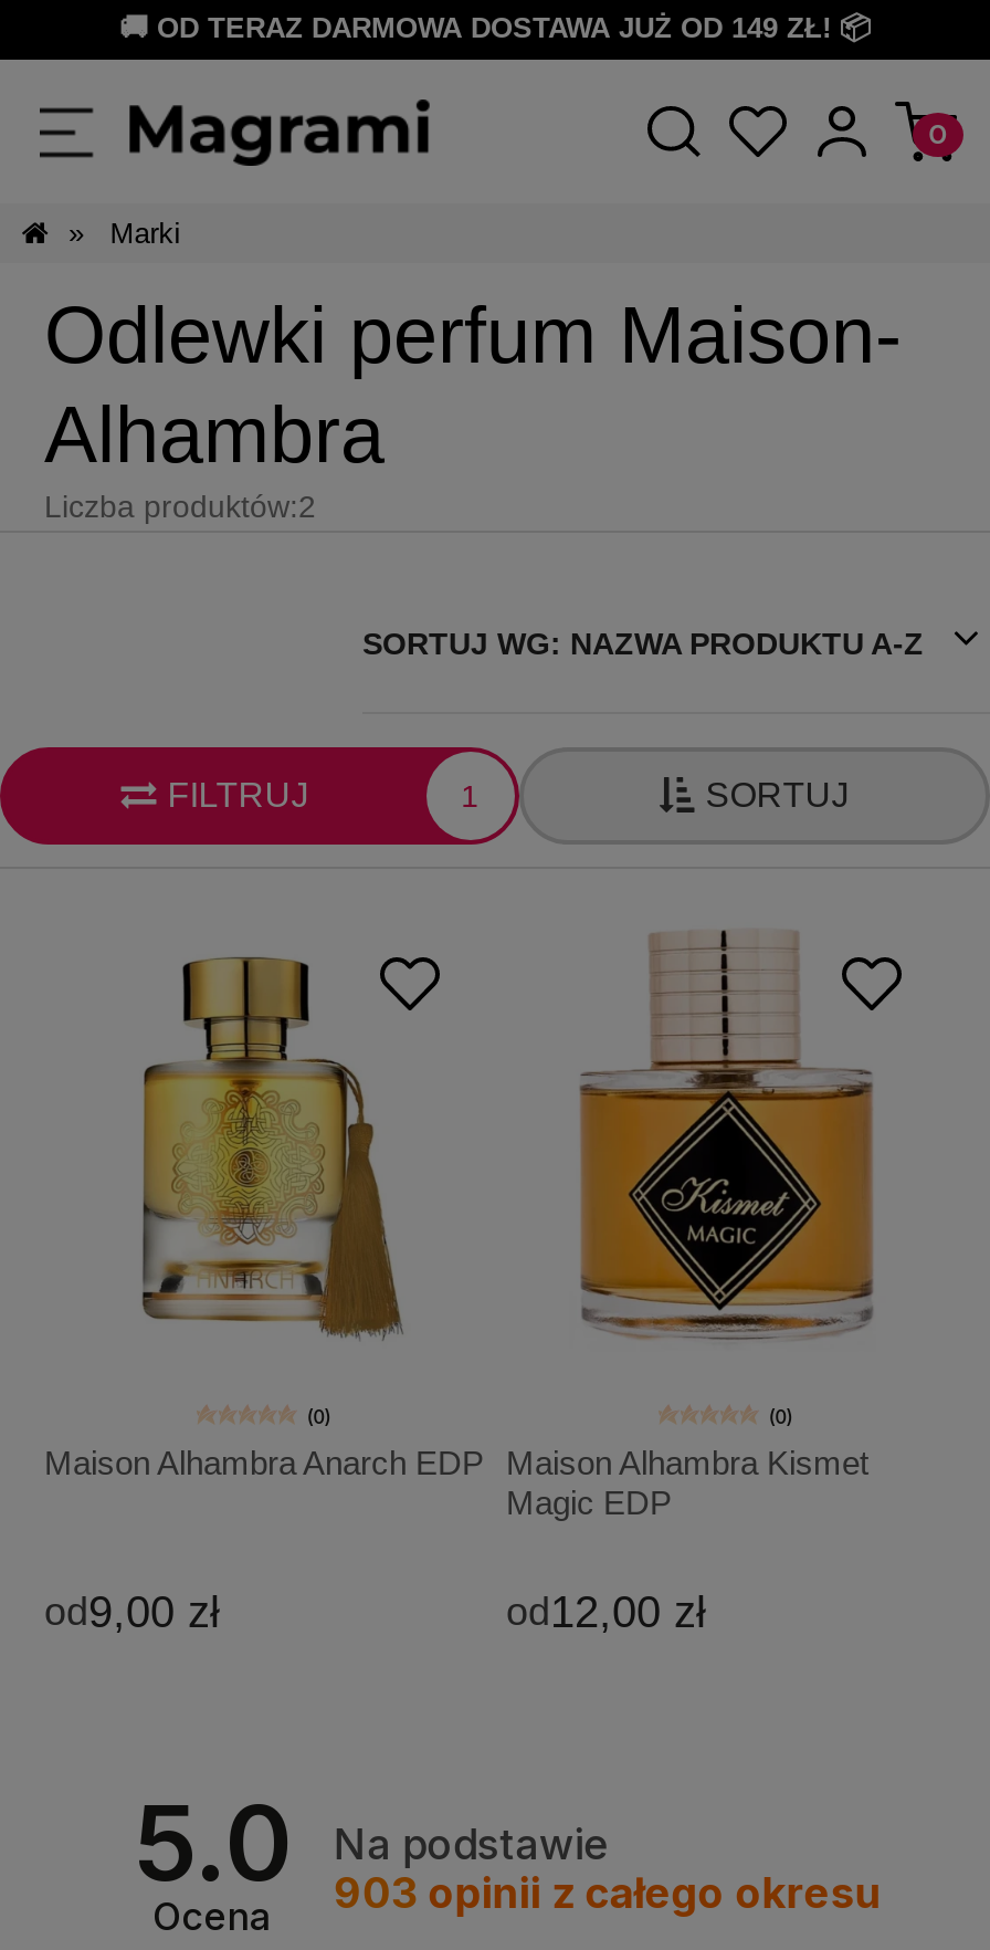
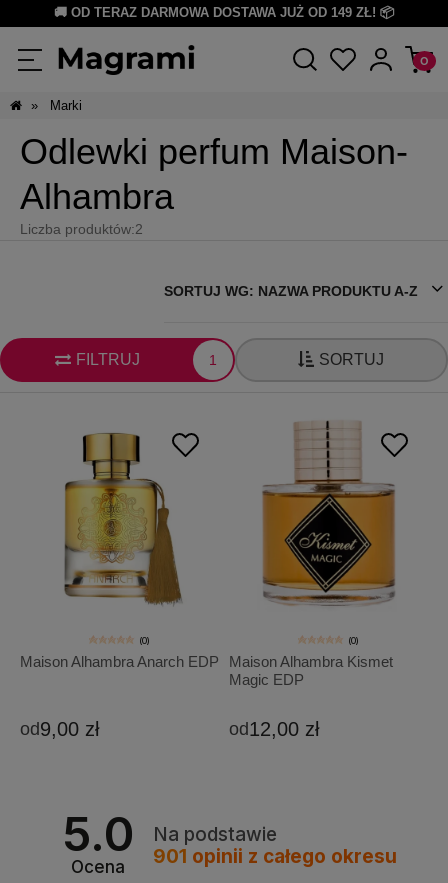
[333,1869,881,1919] 903 opinii z całego okresu -> [153,845,397,868] 901 opinii z całego okresu

